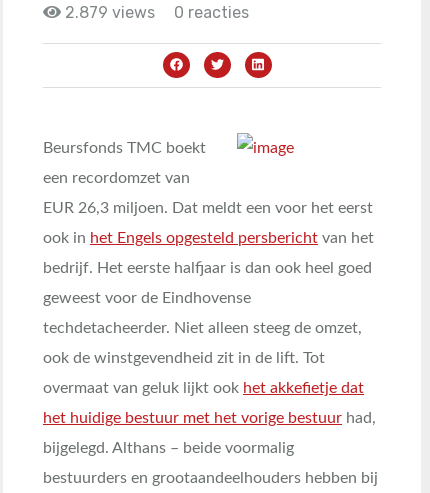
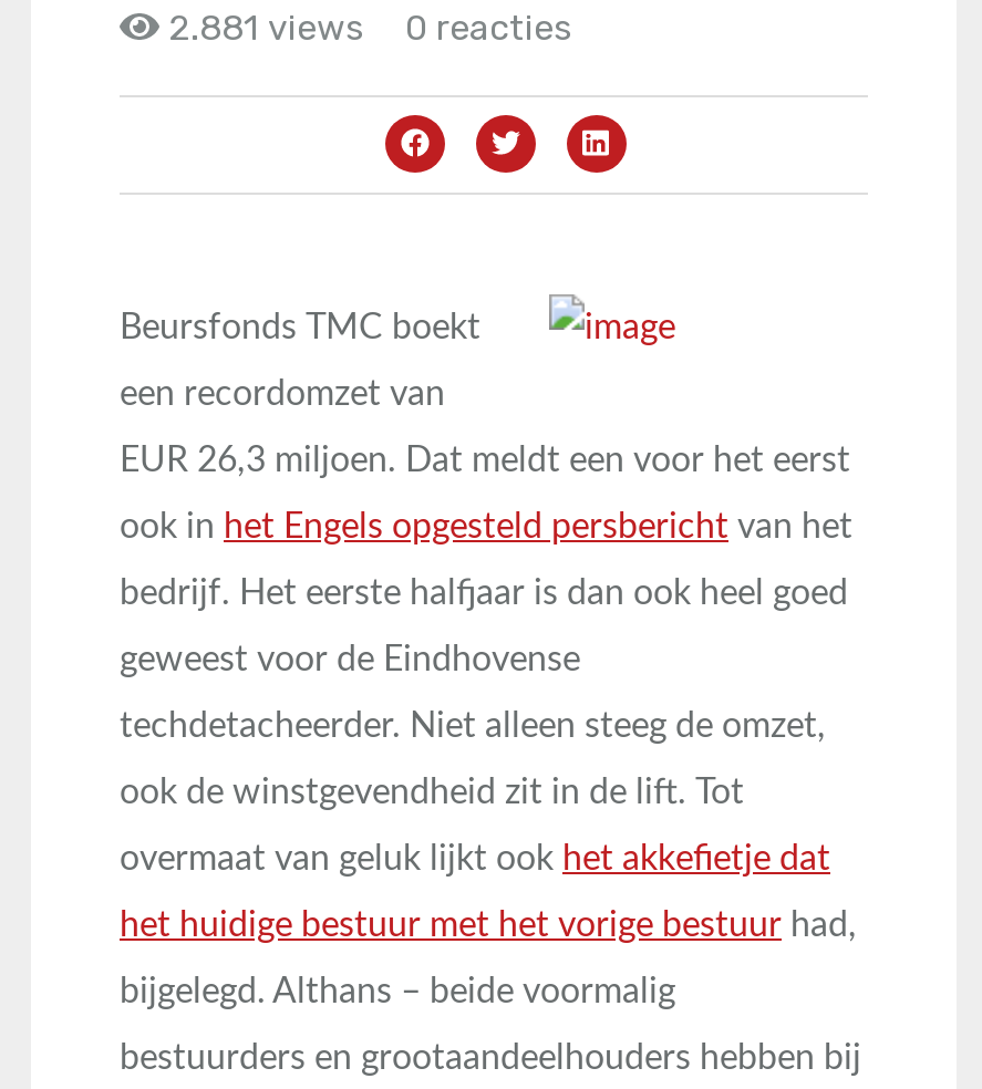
[61,3,249,22] 2.879 views 0 reacties -> [159,7,571,49] 2.881 views 0 reacties

